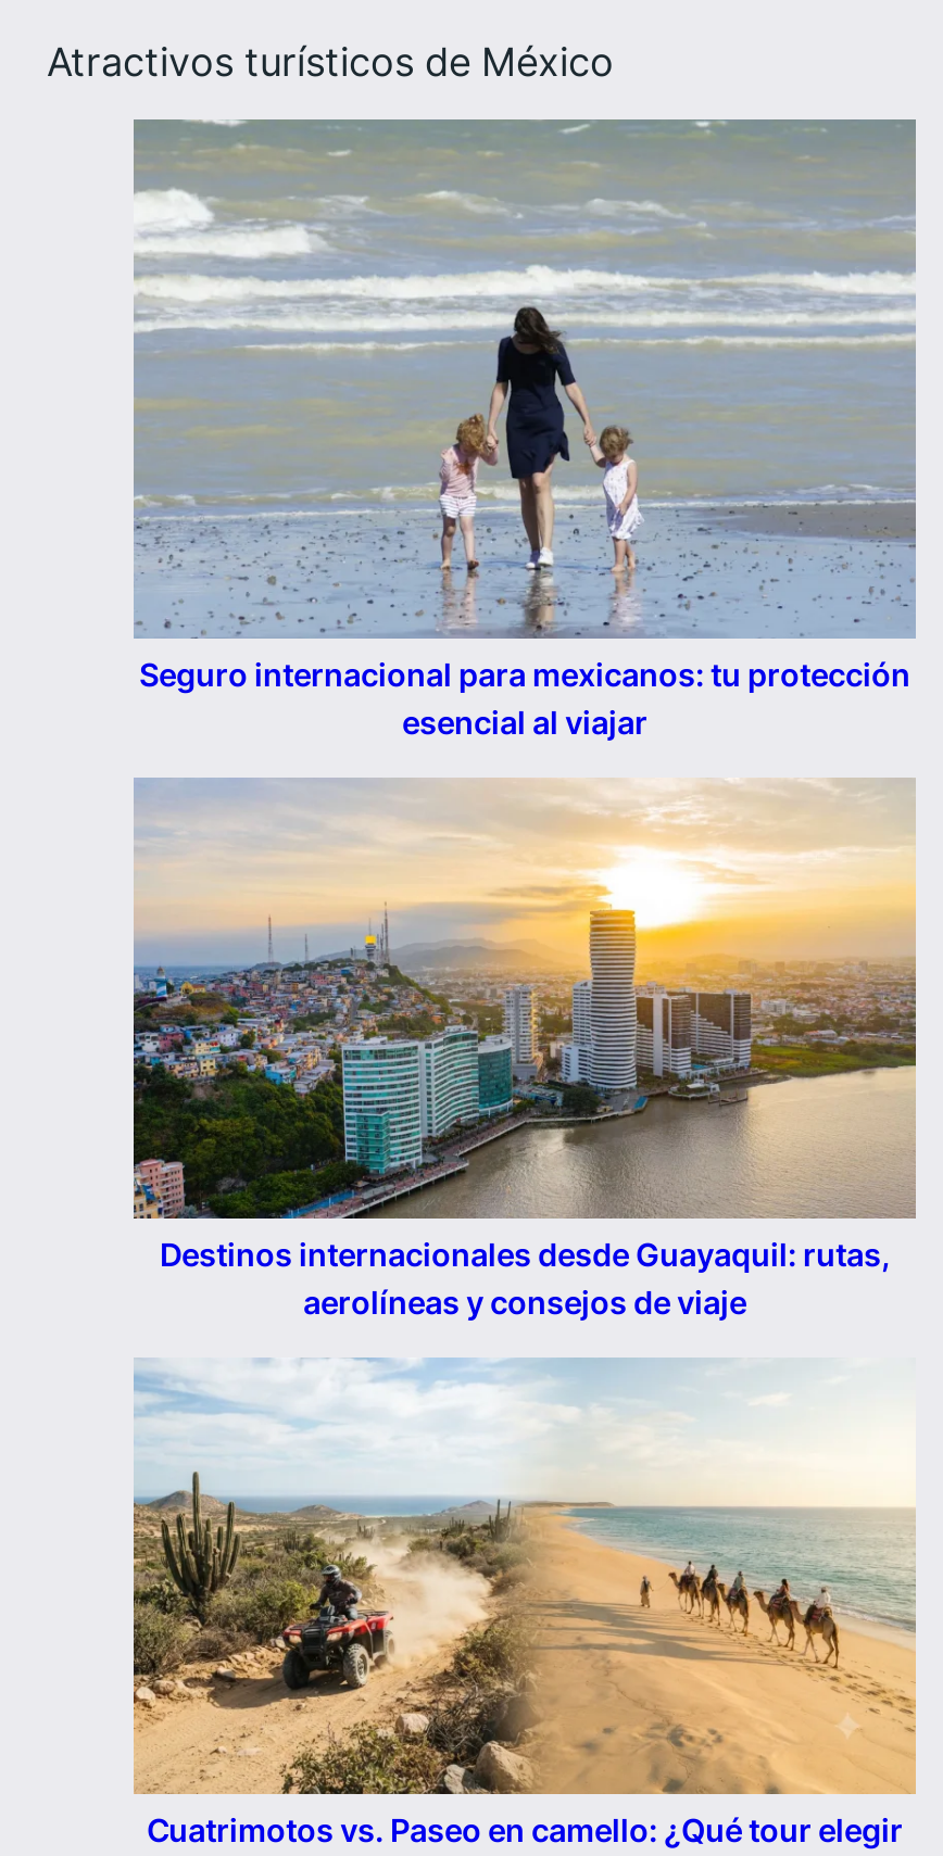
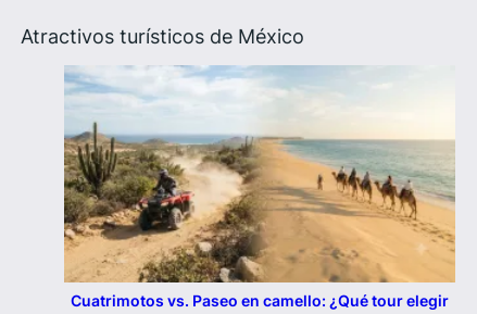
[134,117,918,741] [image] | Seguro internacional para mexicanos: tu protección | esencial al viajar -> none
[131,778,918,1320] [image] | Destinos internacionales desde Guayaquil: rutas, | aerolíneas y consejos de viaje -> none

